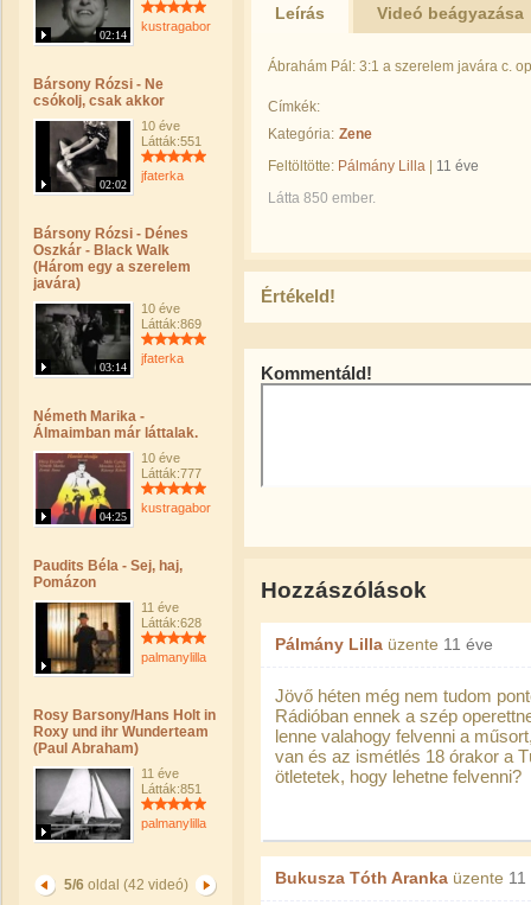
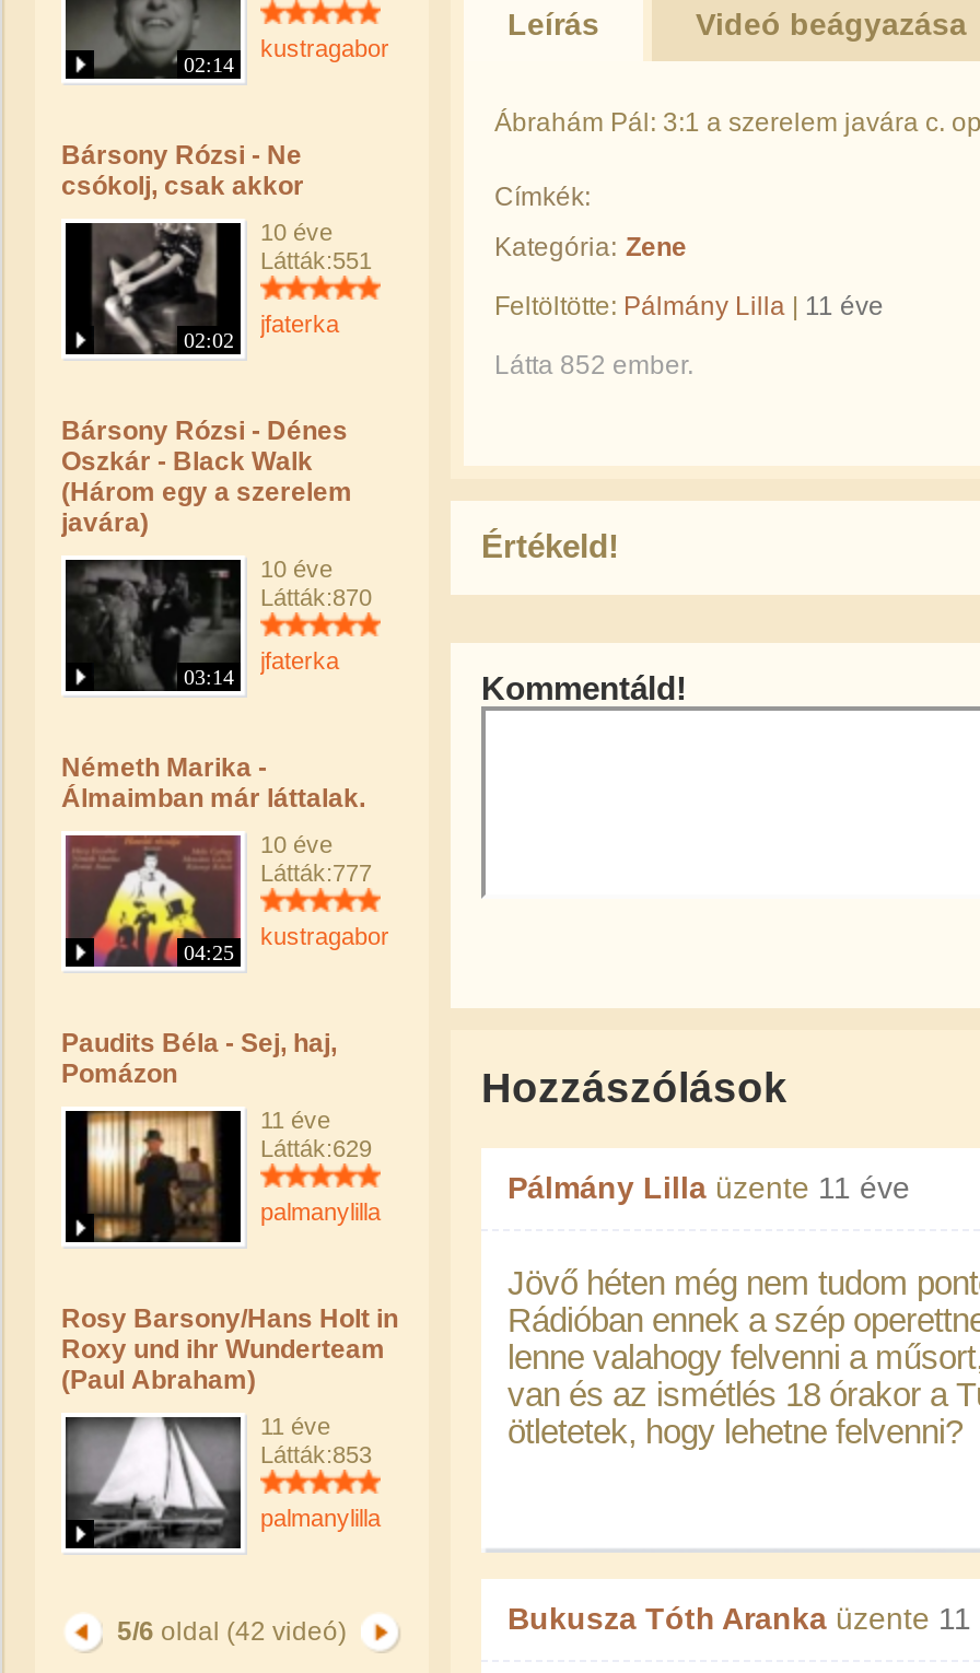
[268,190,376,206] Látta 850 ember. -> [494,350,693,381] Látta 852 ember.
[141,317,201,331] Látták:869 -> [260,584,372,610] Látták:870
[141,616,201,630] Látták:628 -> [260,1135,372,1161] Látták:629
[141,782,201,796] Látták:851 -> [260,1441,372,1467] Látták:853

